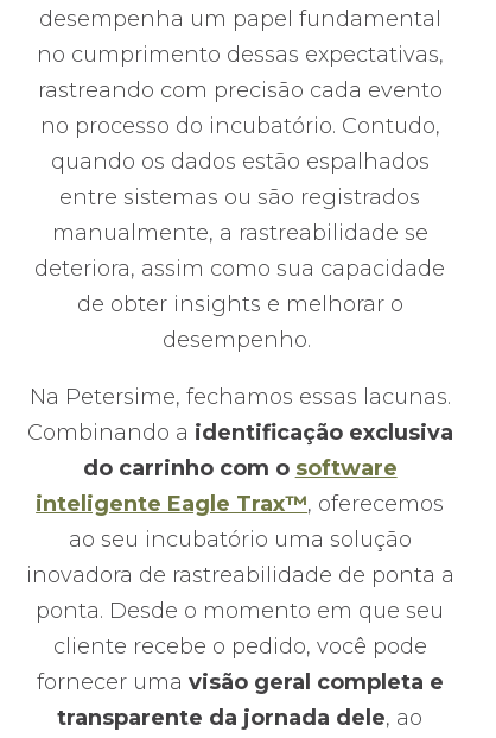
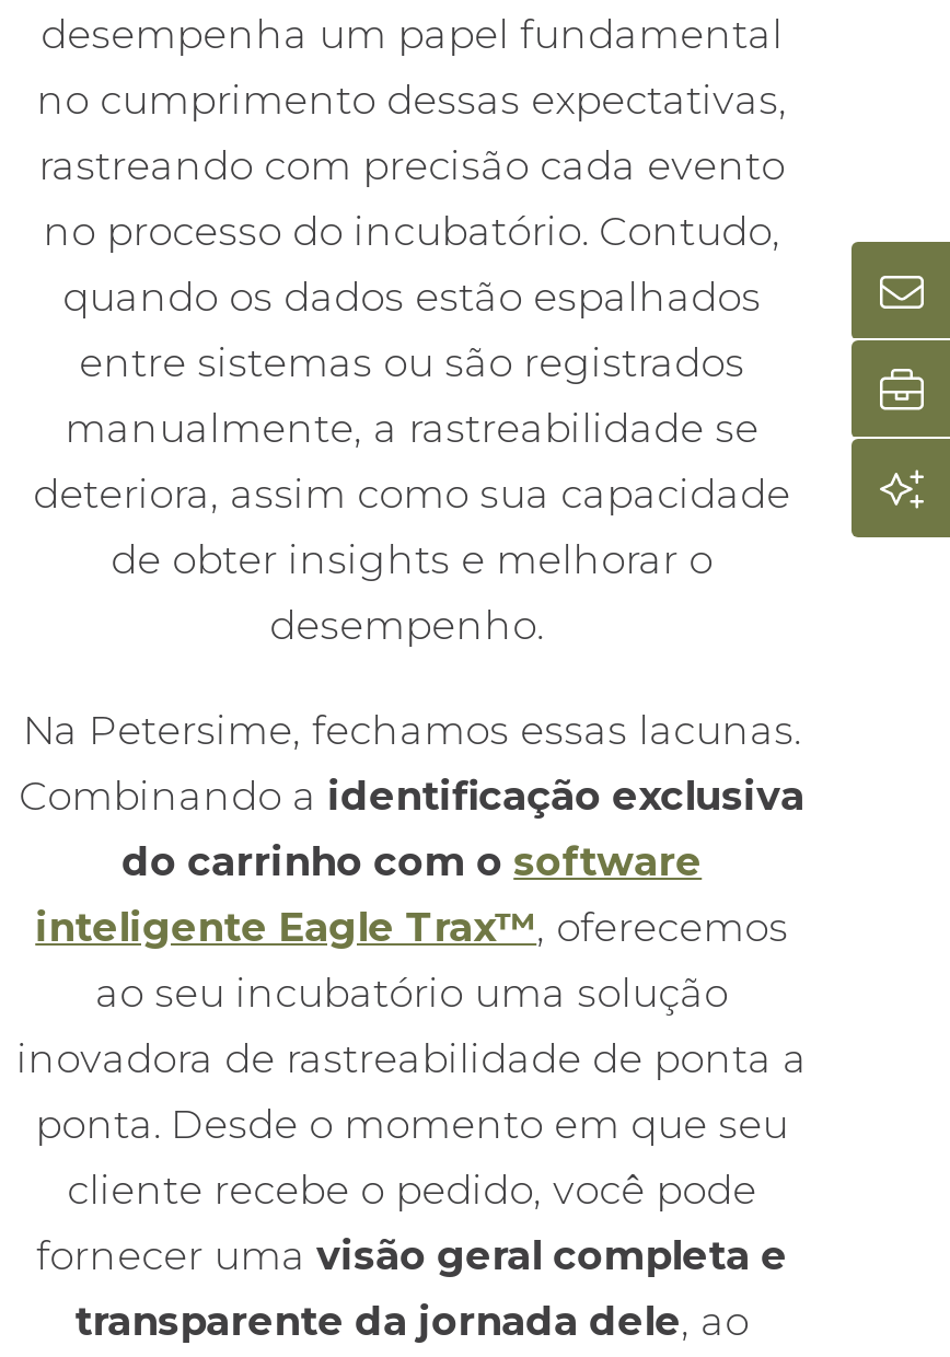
none -> [849,239,943,541] [image]

